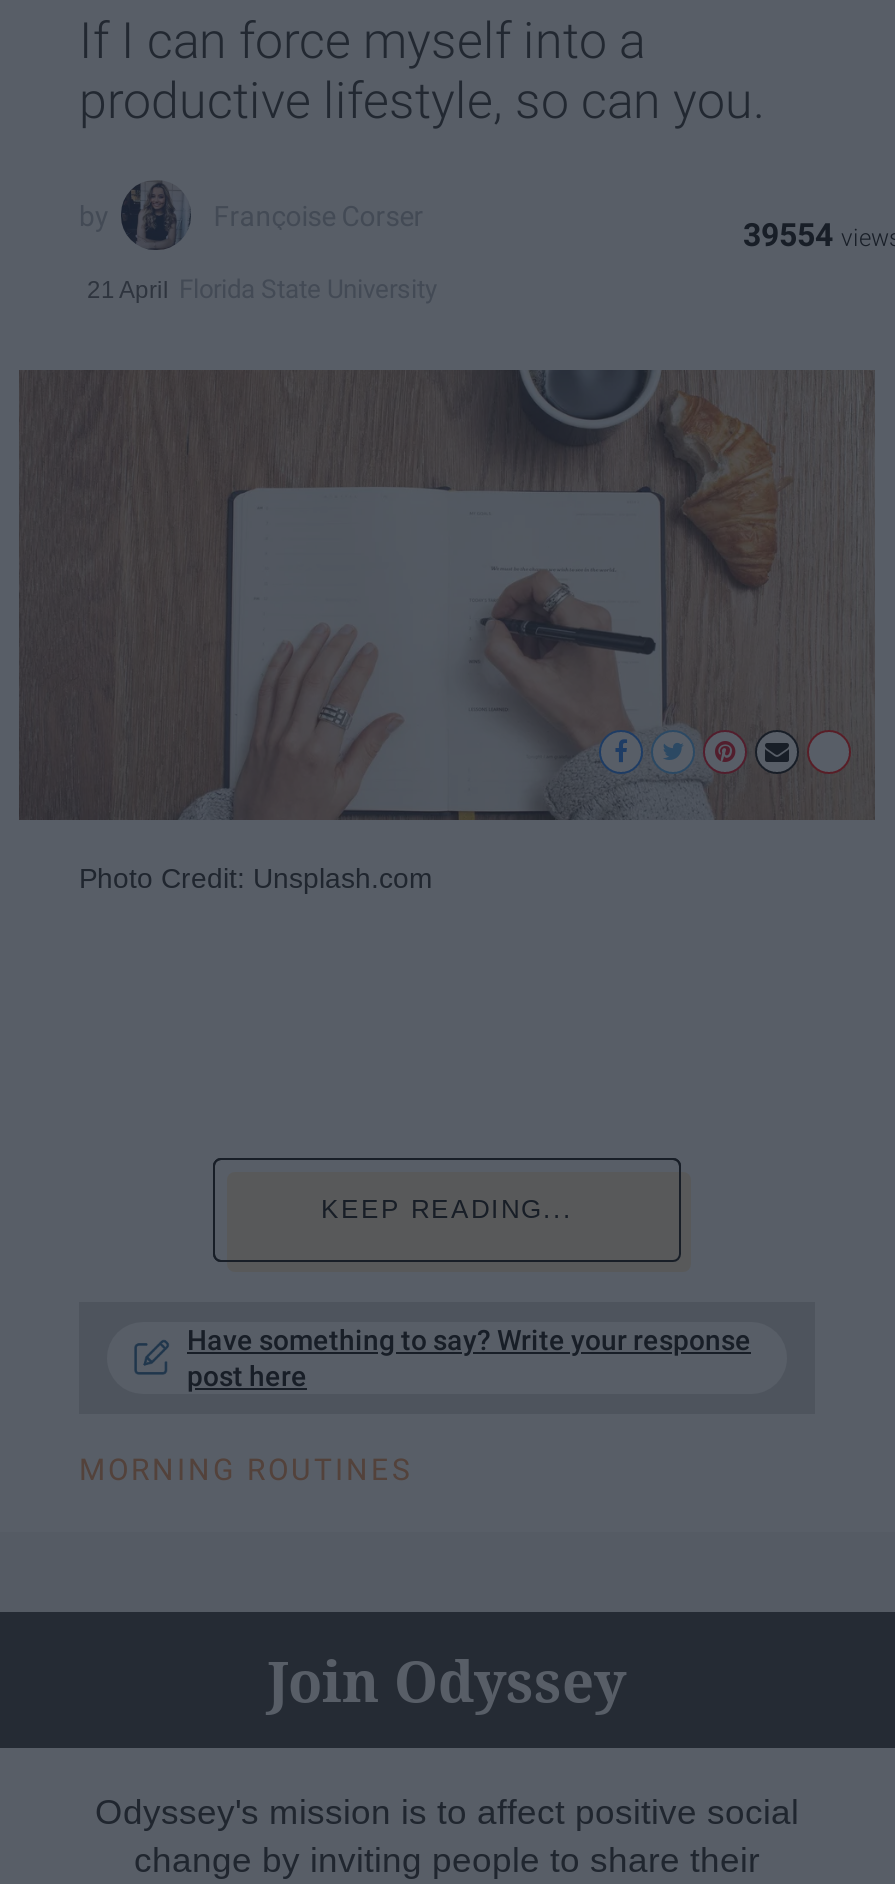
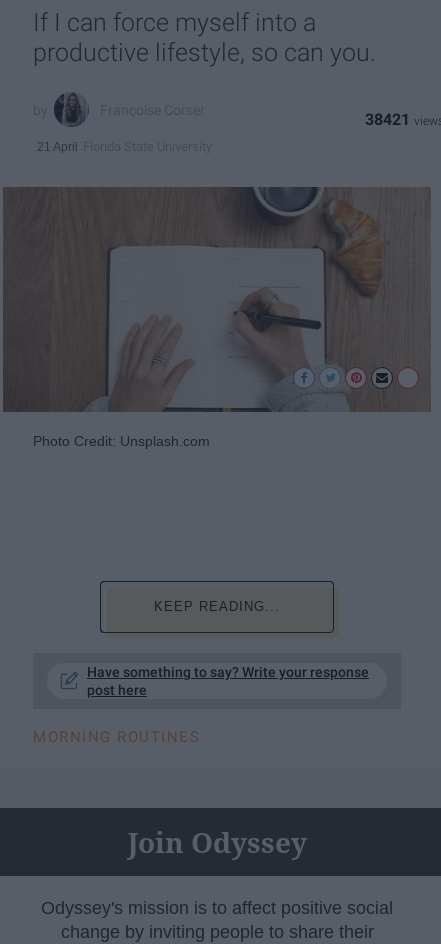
[743,217,841,255] 39554 -> [365,110,414,129] 38421

